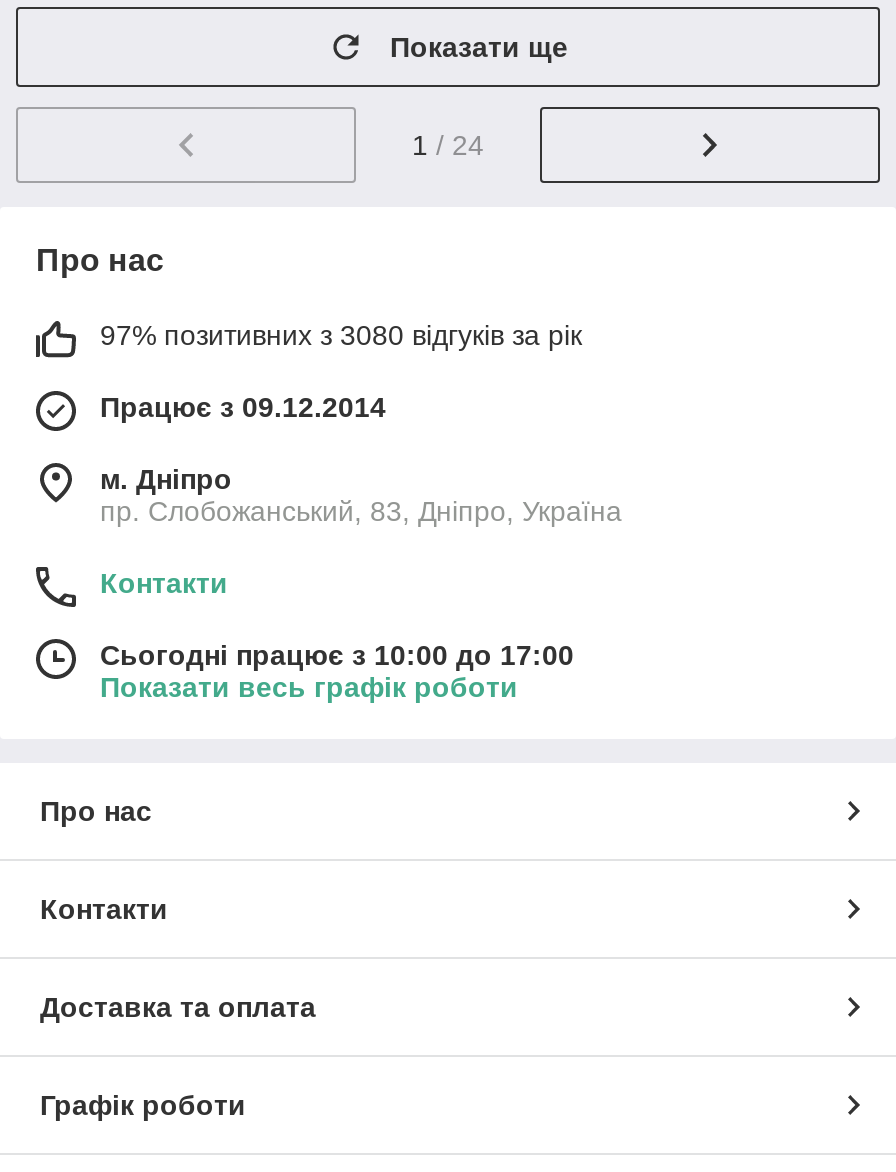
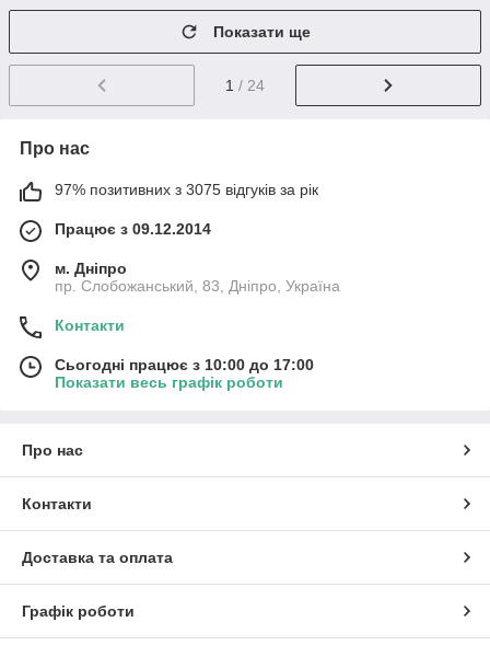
[100,319,582,351] 97% позитивних з 3080 відгуків за рік -> [55,181,318,198] 97% позитивних з 3075 відгуків за рік

